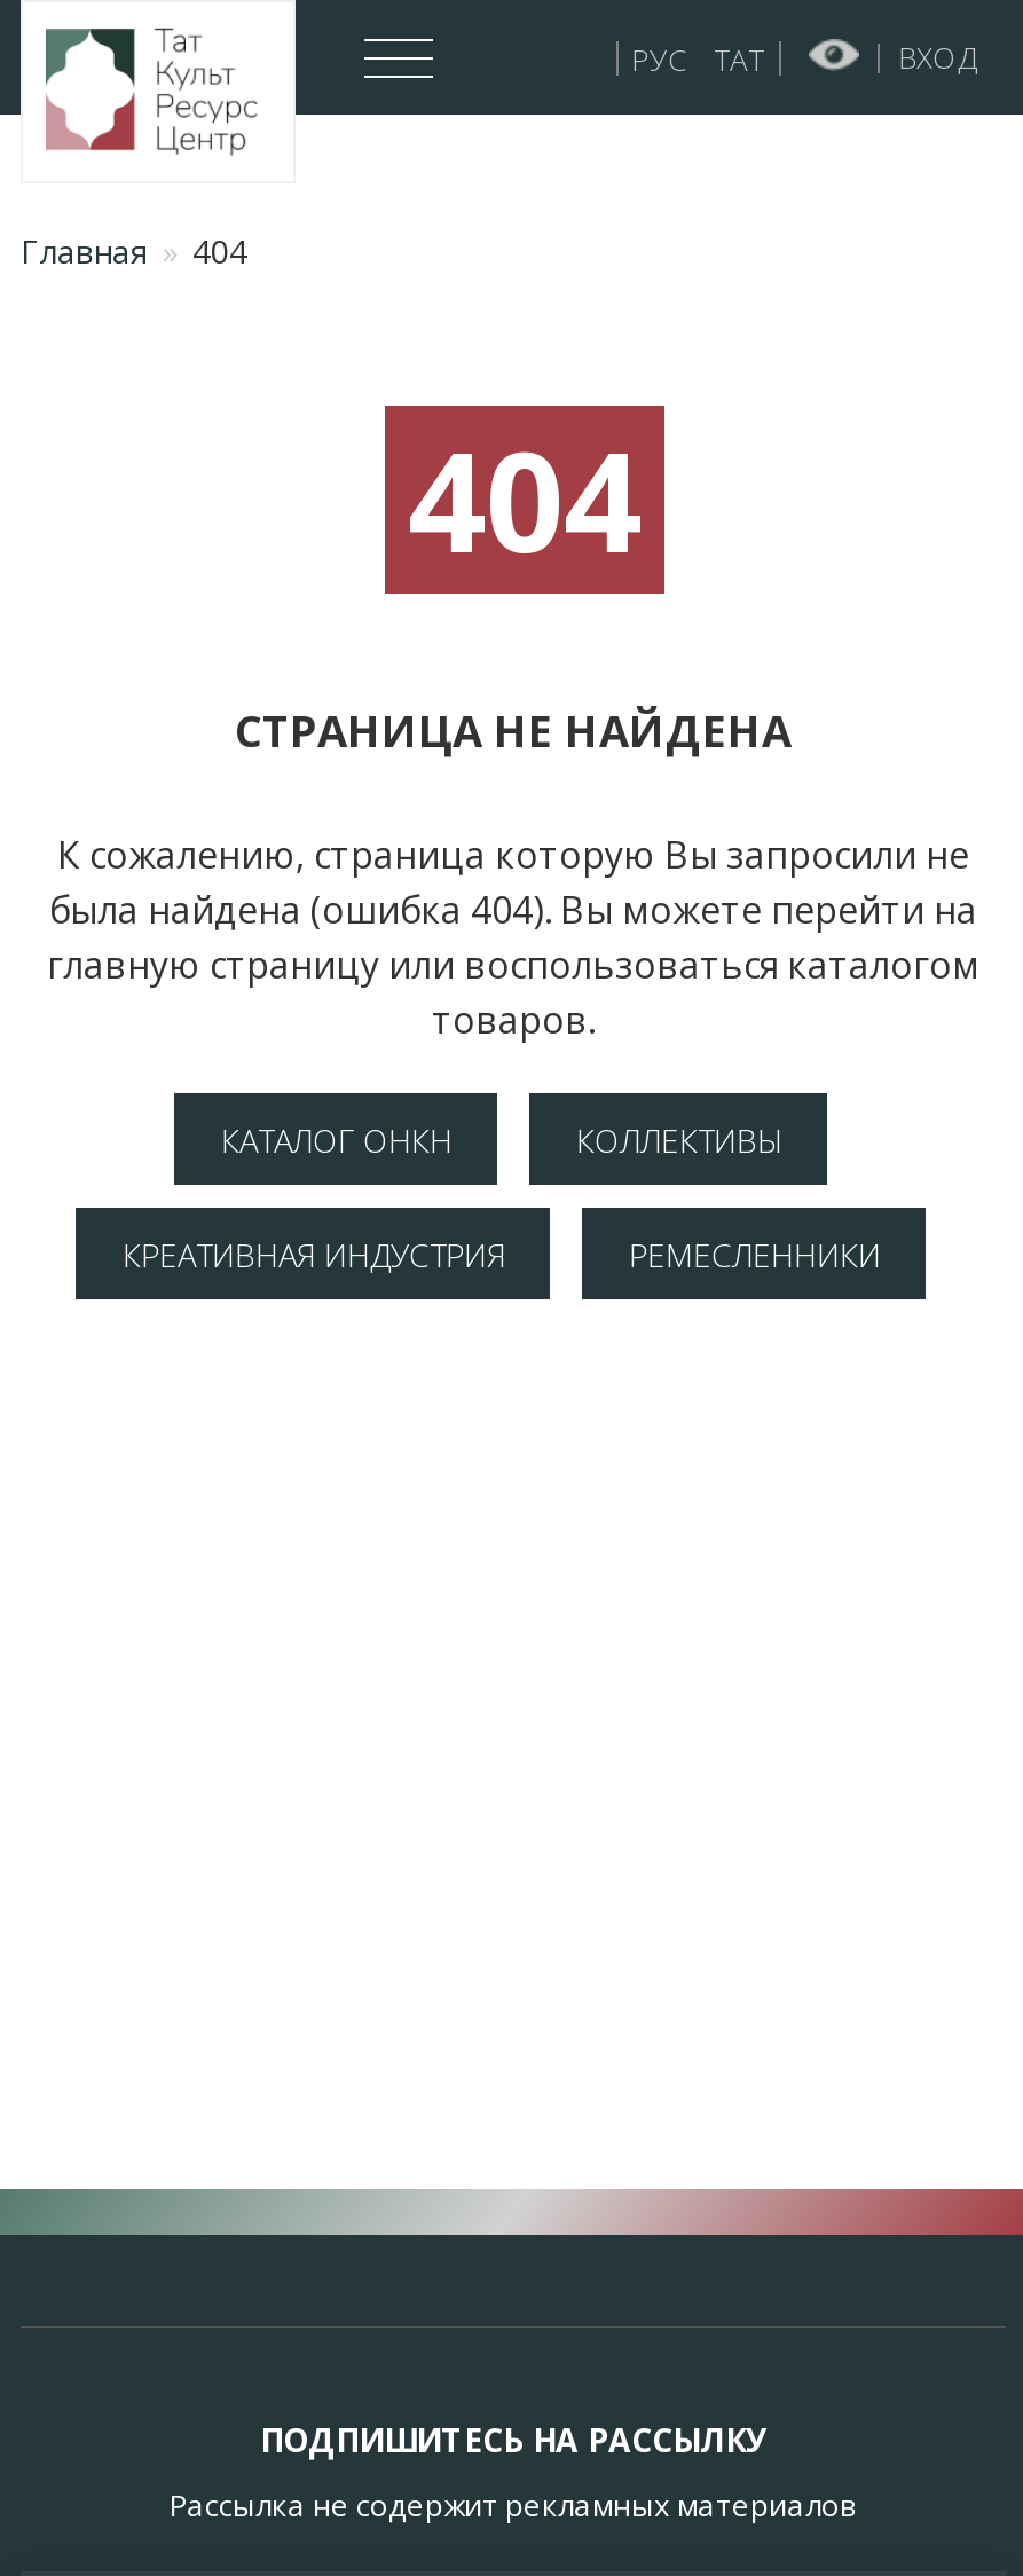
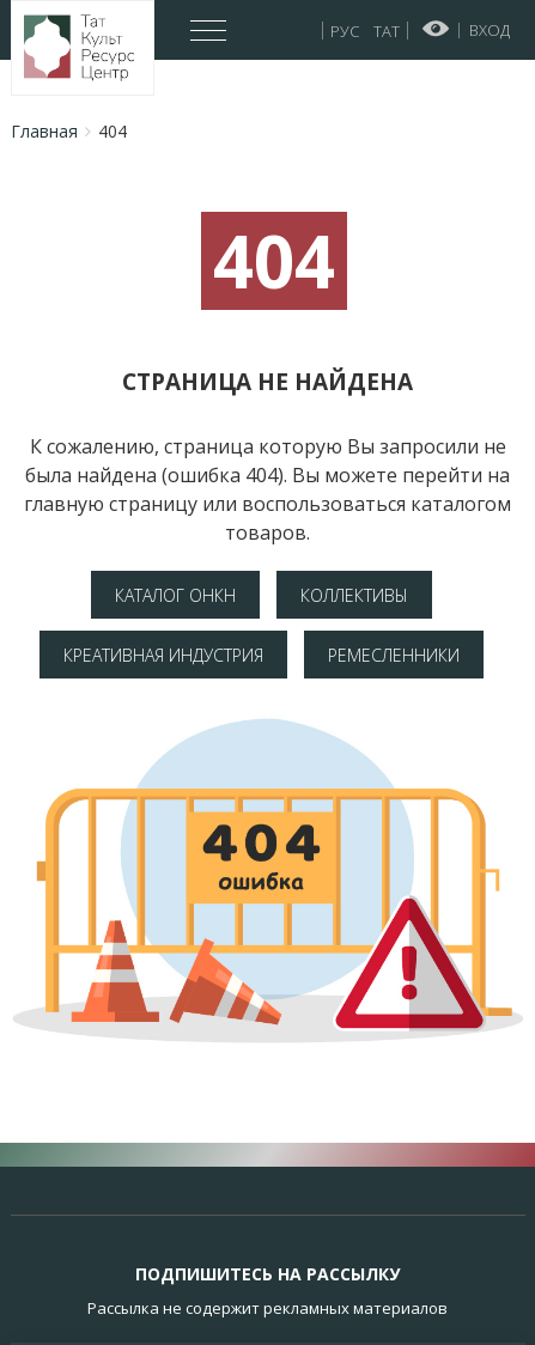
none -> [36,719,516,1035] [image]

